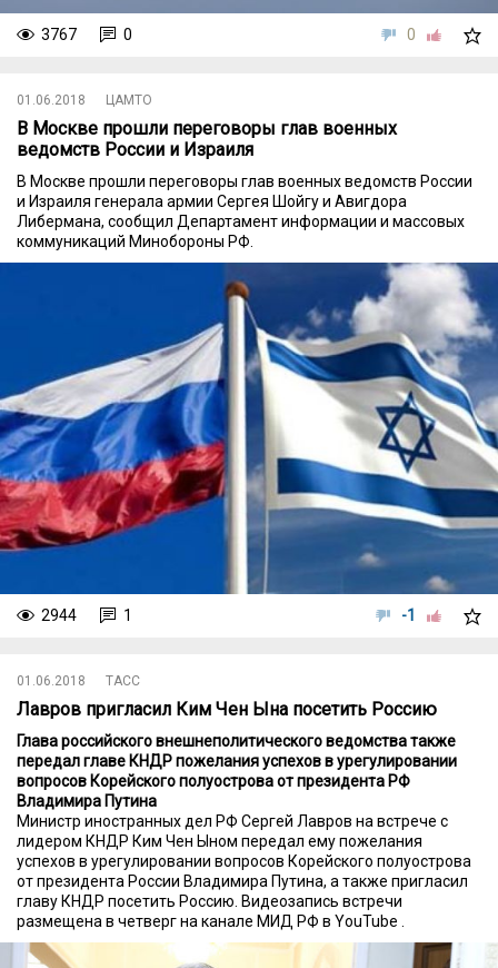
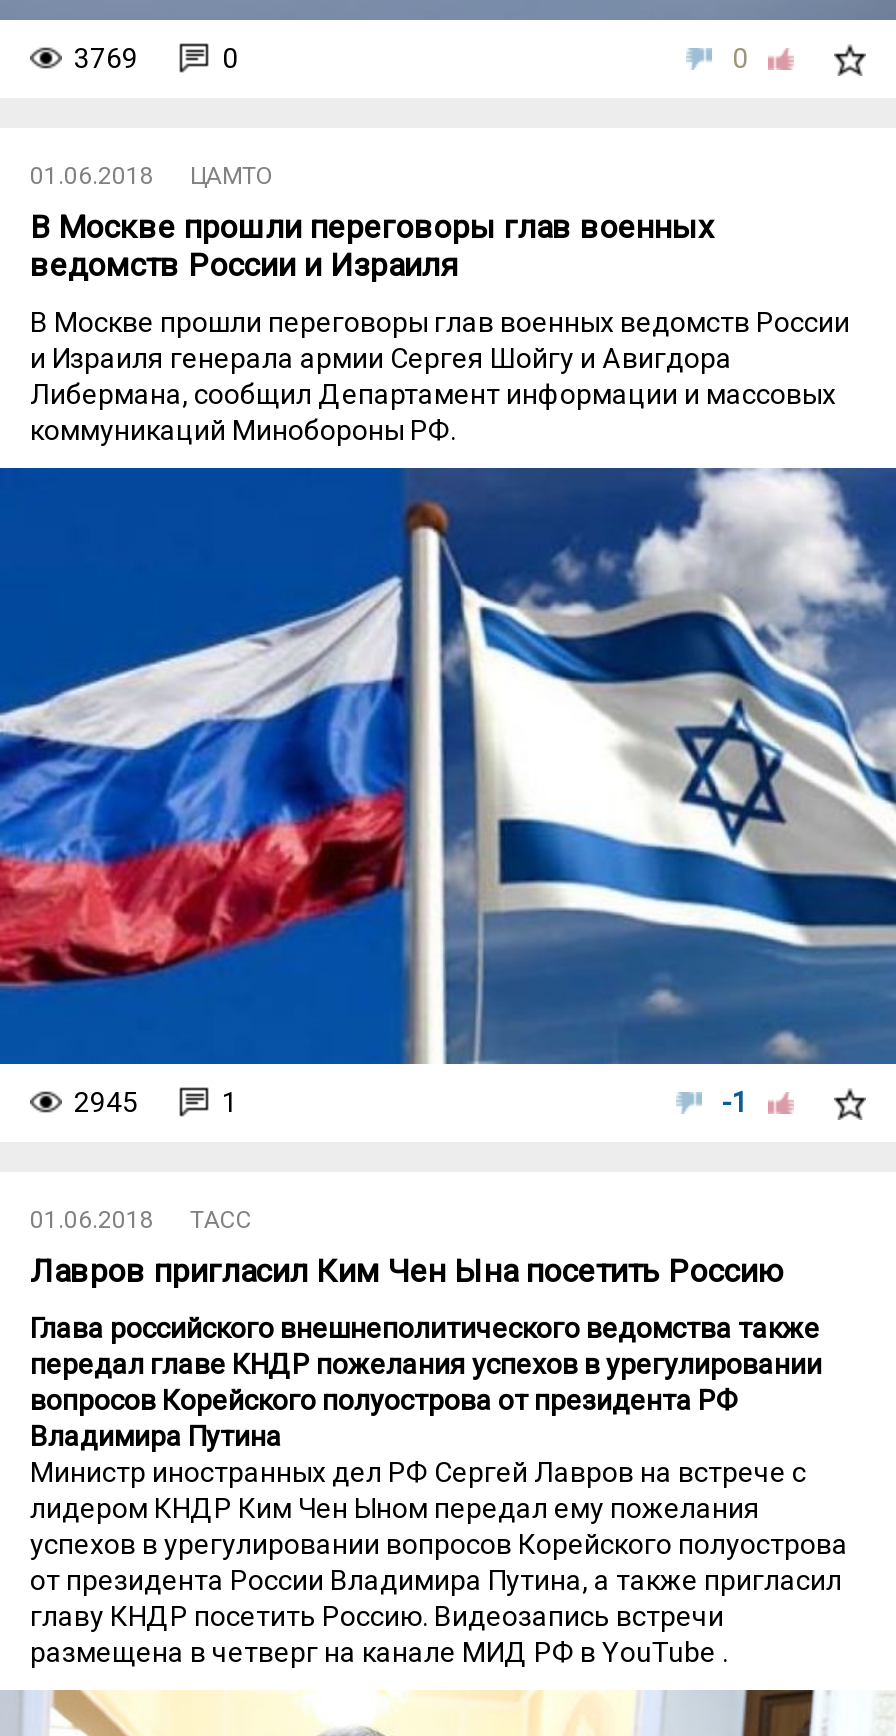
[41,26,77,43] 3767 -> [74,42,138,74] 3769
[41,607,77,625] 2944 -> [74,1087,138,1119] 2945

